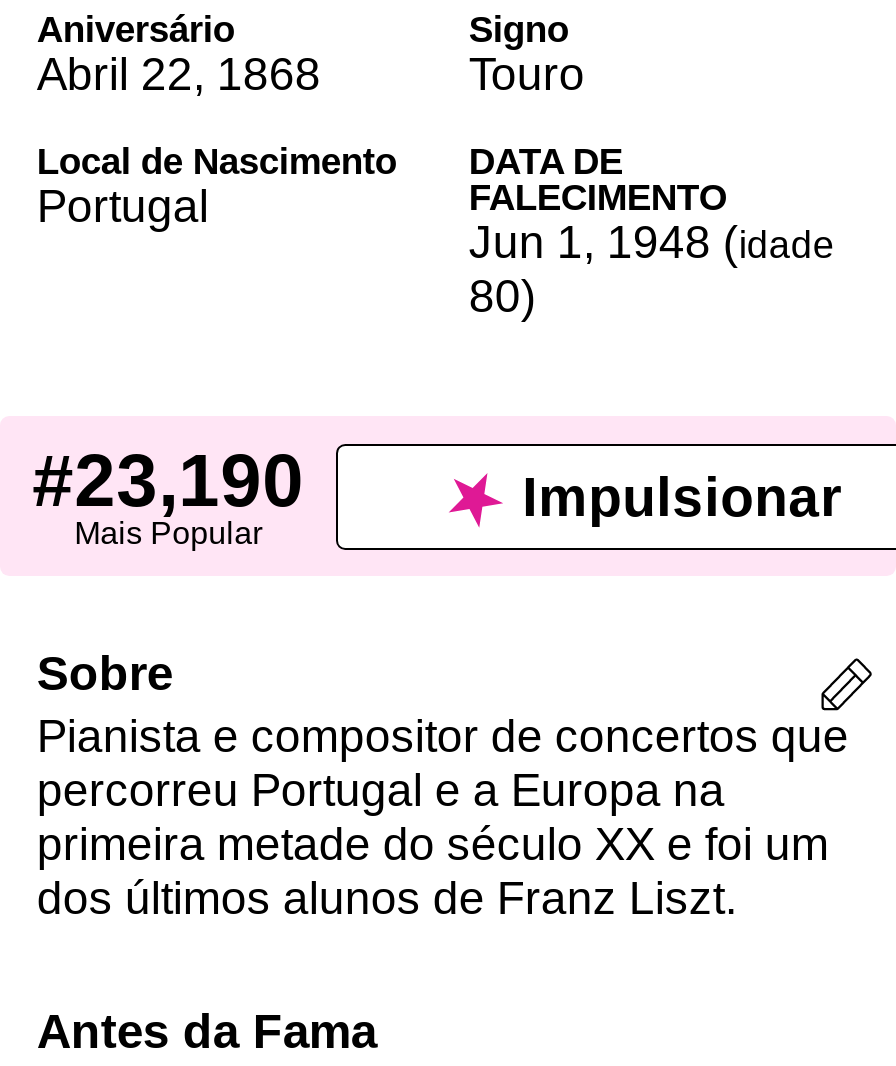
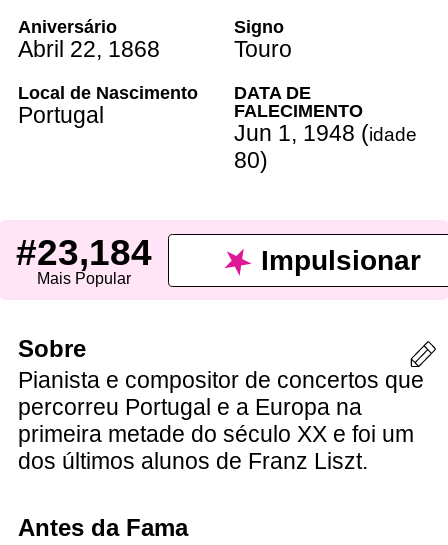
[32,439,304,521] #23,190 -> [16,231,152,272] #23,184

